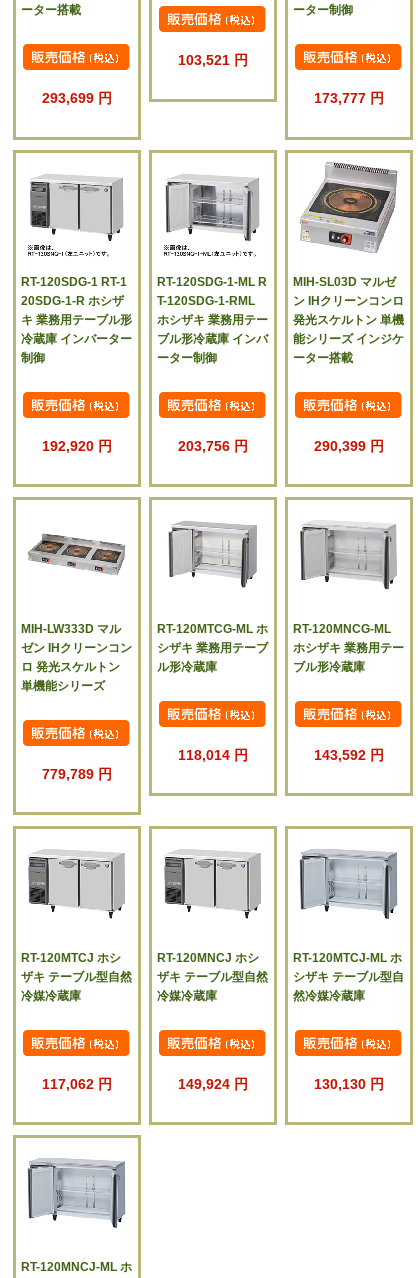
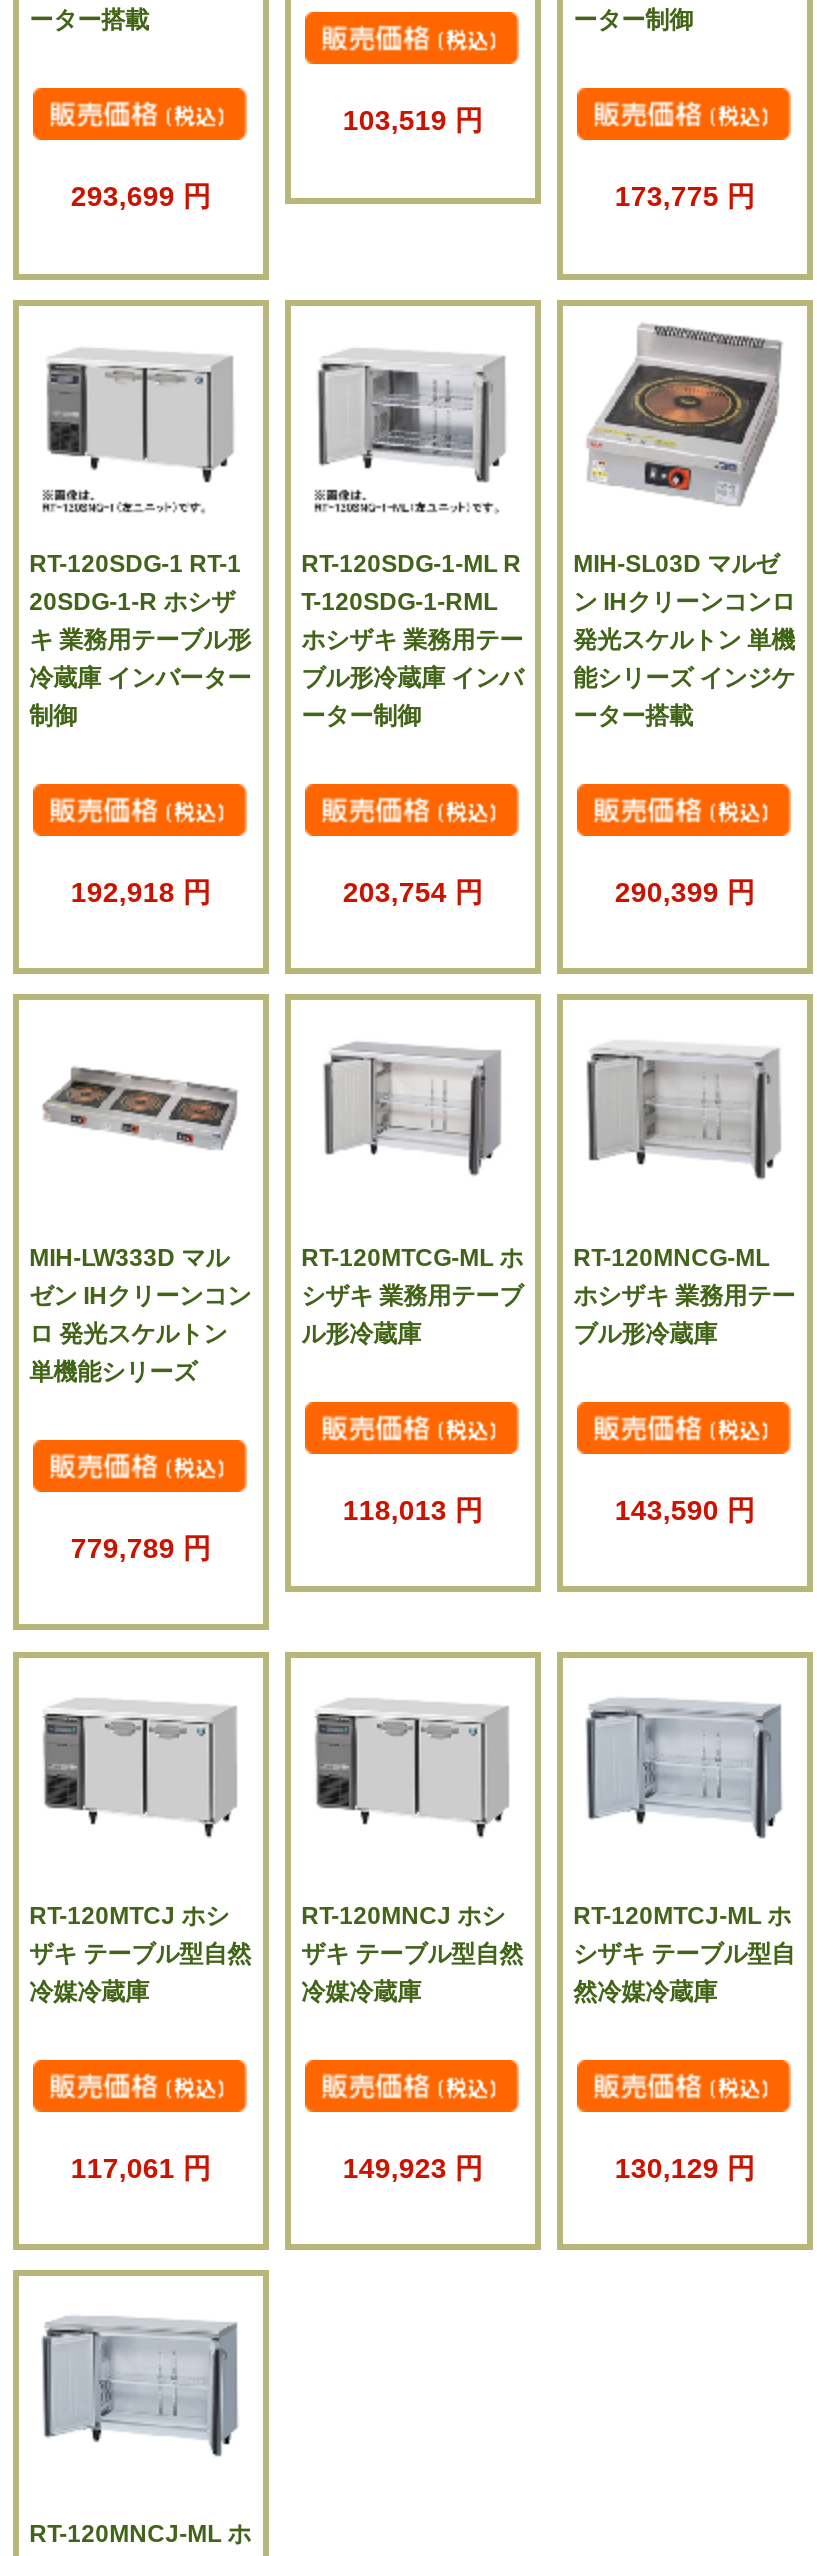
[178,52,248,68] 103,521 円 -> [343,105,483,137] 103,519 円
[314,90,384,106] 173,777 円 -> [615,181,755,213] 173,775 円
[42,438,112,454] 192,920 円 -> [71,876,211,908] 192,918 円
[178,438,248,454] 203,756 円 -> [343,876,483,908] 203,754 円
[178,747,248,763] 118,014 円 -> [343,1495,483,1527] 118,013 円
[314,747,384,763] 143,592 円 -> [615,1495,755,1527] 143,590 円
[42,1076,112,1092] 117,062 円 -> [71,2151,211,2183] 117,061 円
[178,1076,248,1092] 149,924 円 -> [343,2151,483,2183] 149,923 円
[314,1076,384,1092] 130,130 円 -> [615,2151,755,2183] 130,129 円

